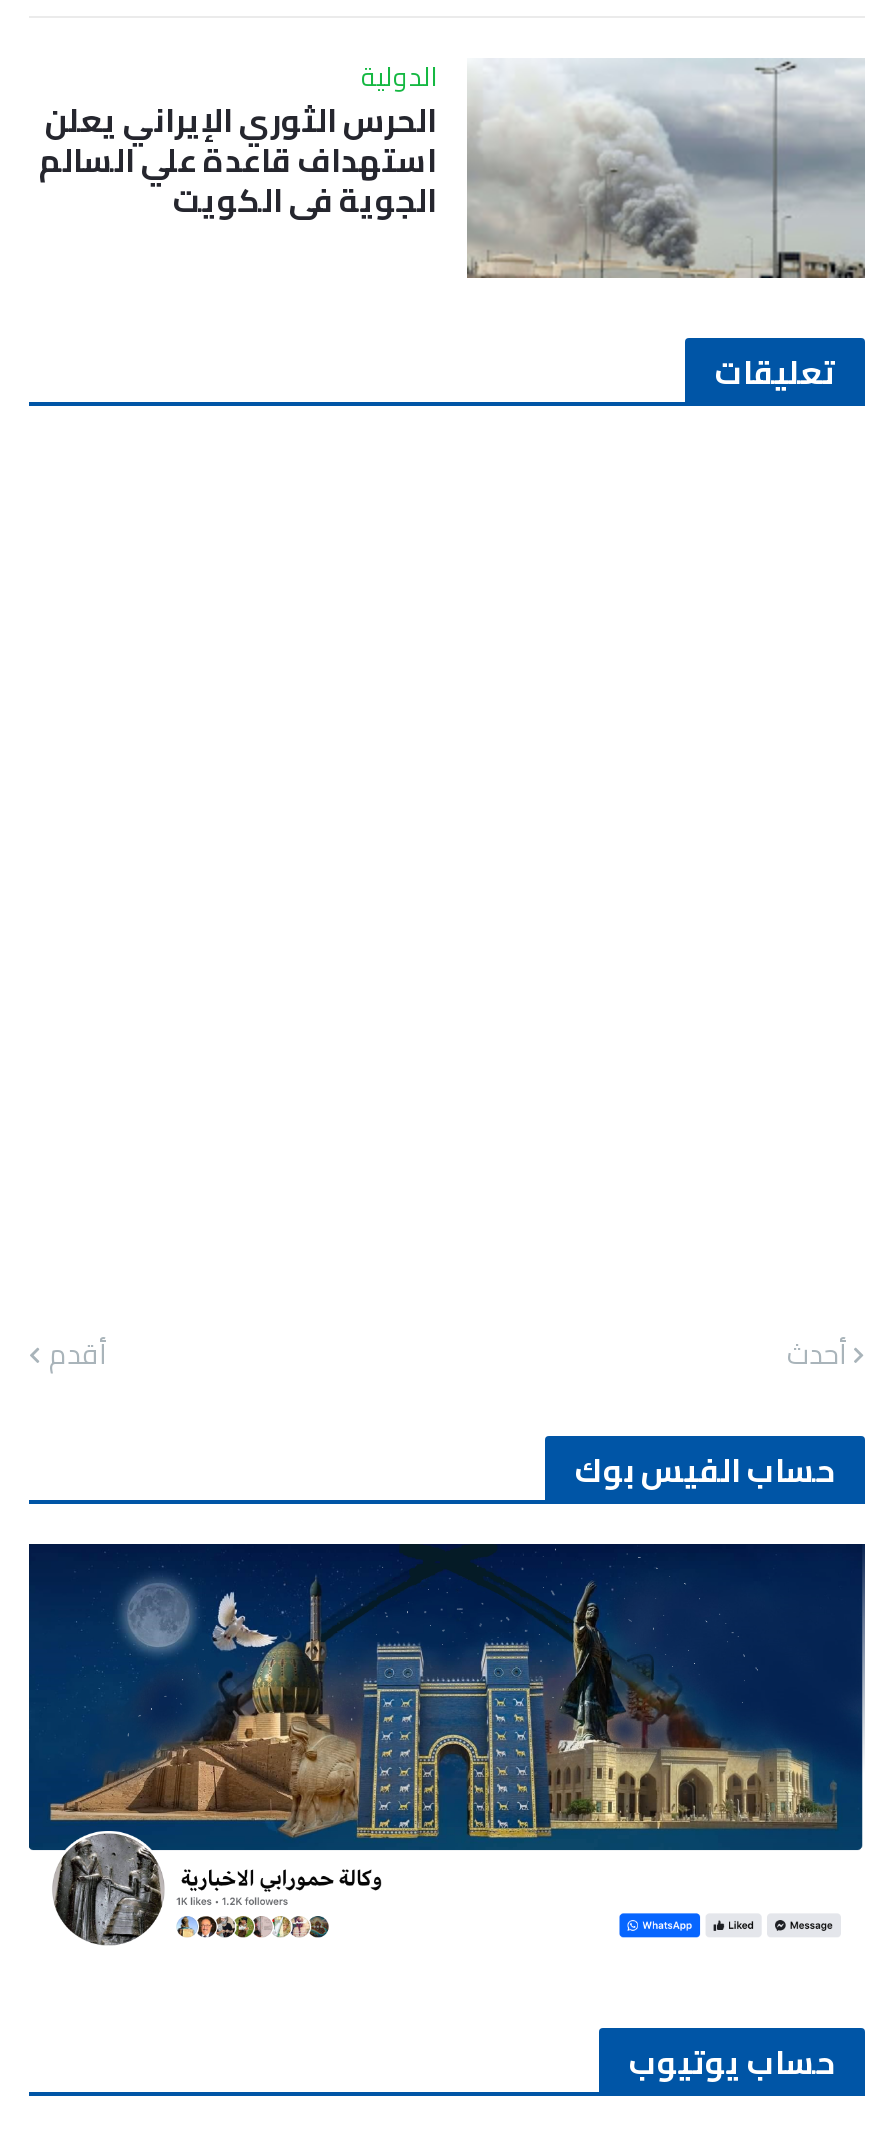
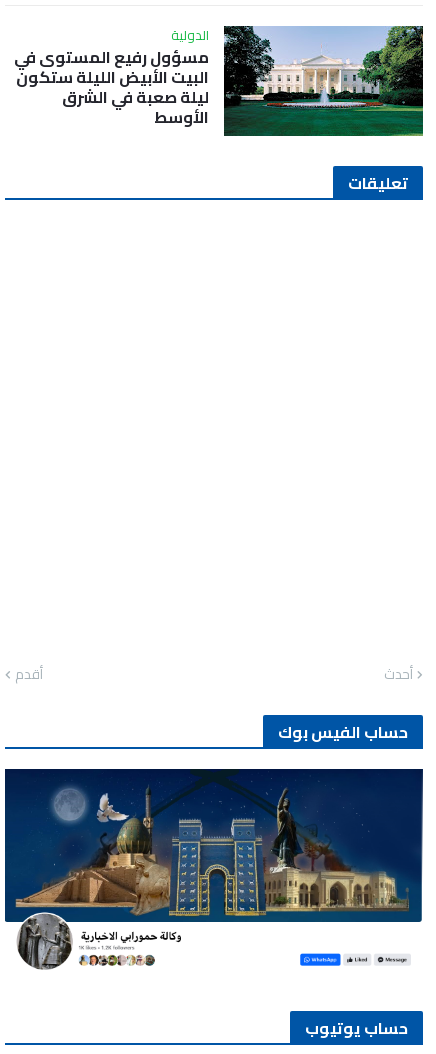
[39,58,865,280] [image] | الحرس الثوري الإيراني يعلن | استهداف قاعدة علي السالم | الجوية في الكويت -> [14,25,424,137] [image] | مسؤول رفيع المستوى في | البيت الأبيض الليلة ستكون | ليلة صعبة في الشرق | الأوسط

